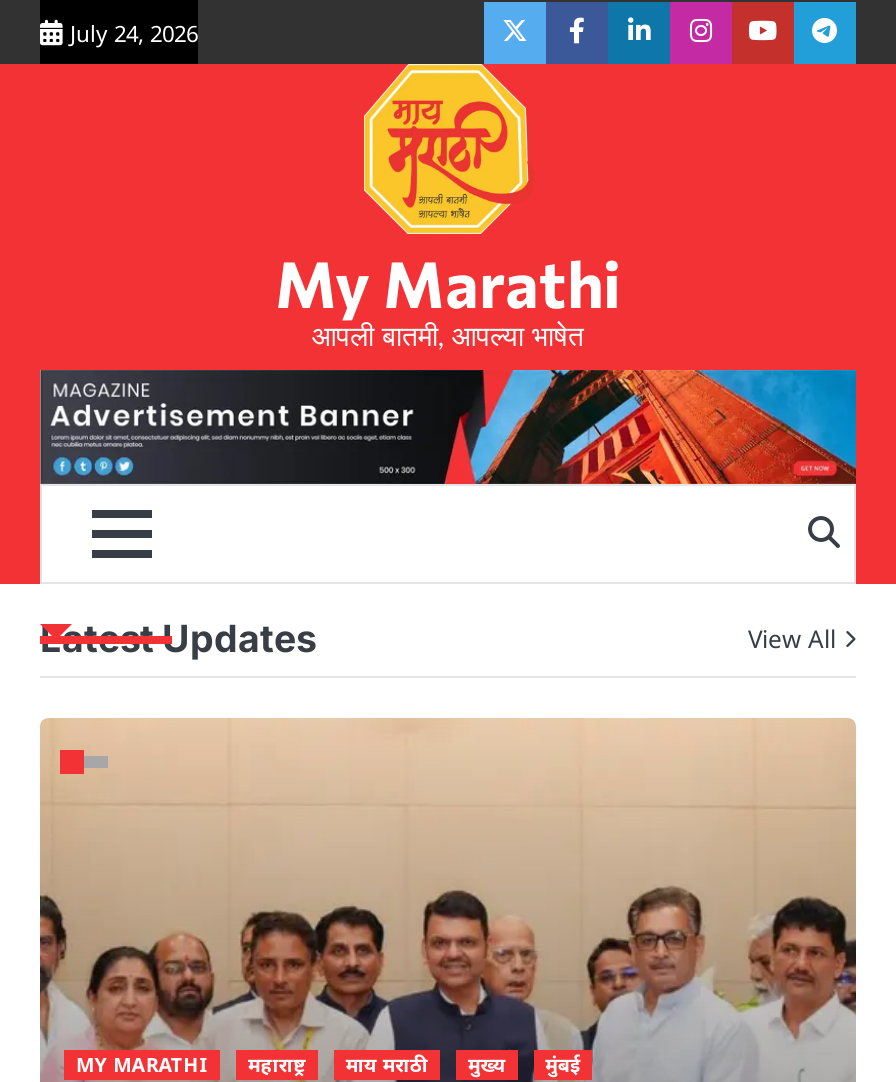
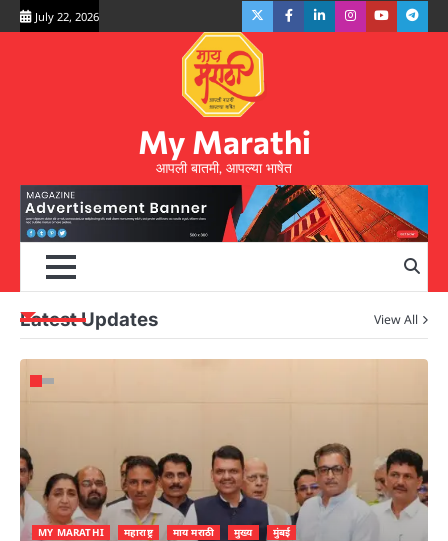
[70,18,198,48] July 24, 2026 -> [35,9,99,24] July 22, 2026

